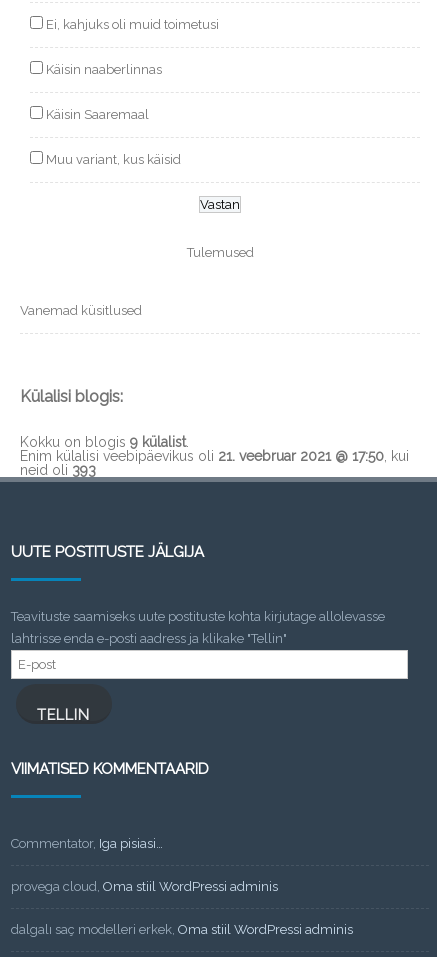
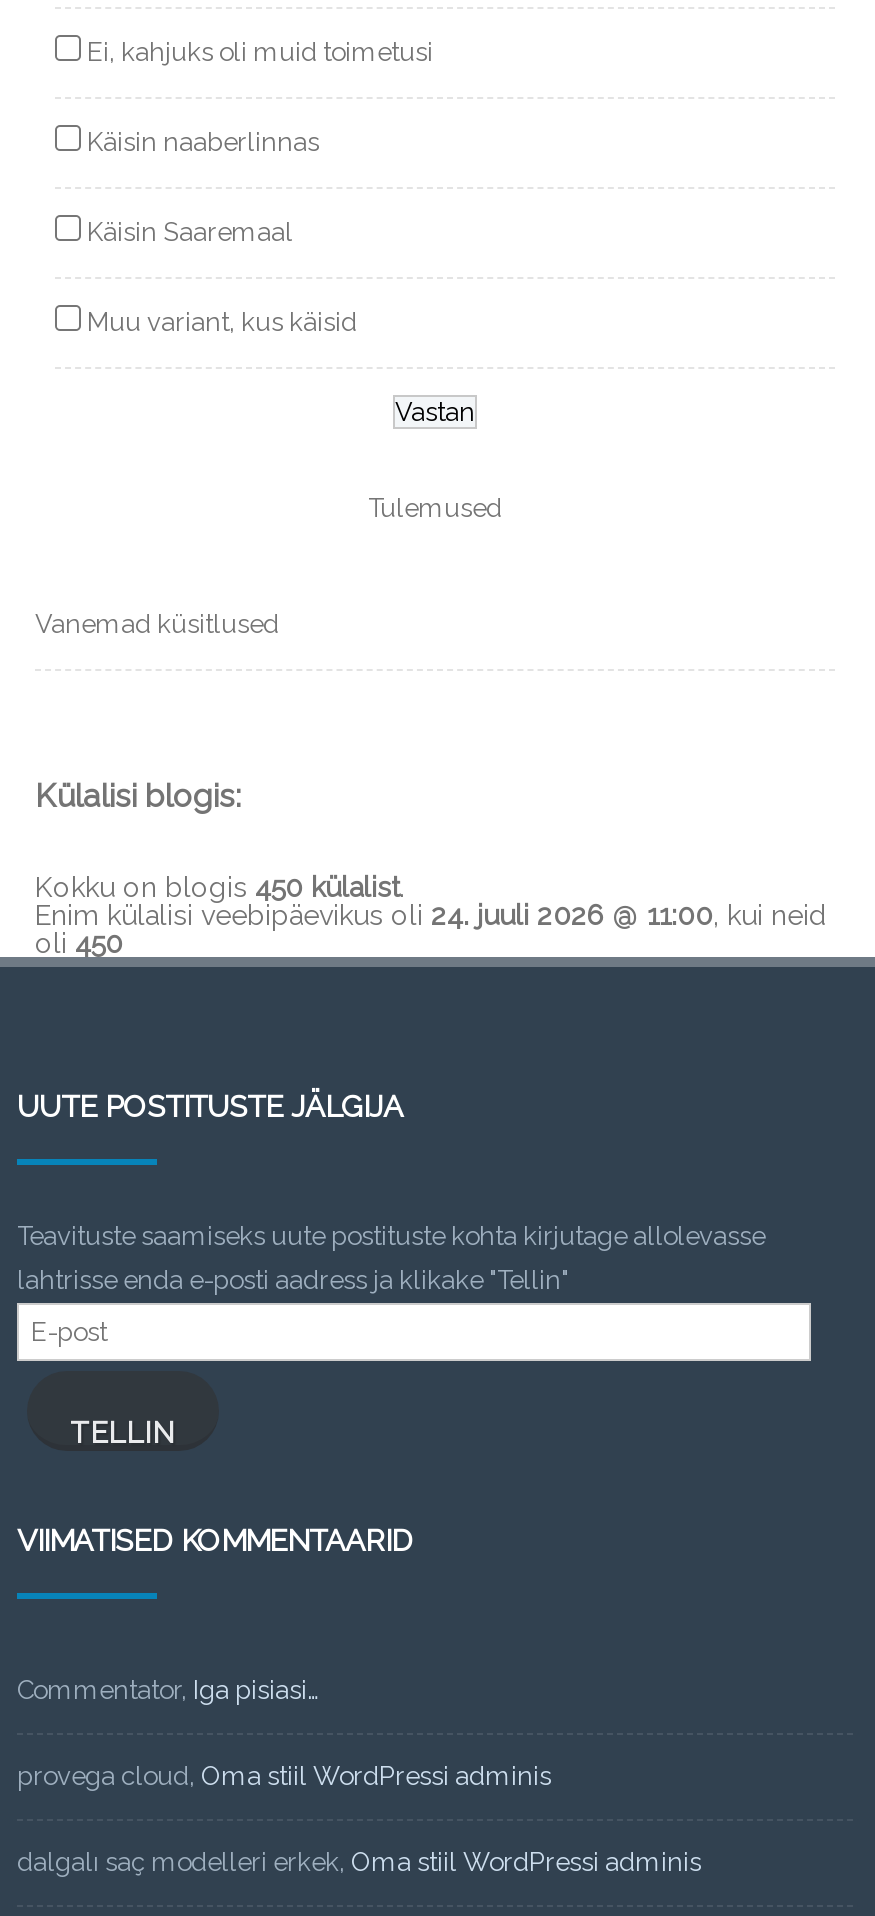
[20,433,409,477] Kokku on blogis 9 külalist. | Enim külalisi veebipäevikus oli 21. veebruar 2021 @ 17:50, kui | neid oli393 -> [35,870,827,958] Kokku on blogis 450 külalist. | Enim külalisi veebipäevikus oli 24. juuli 2026 @ 11:00, kui neid | oli450

